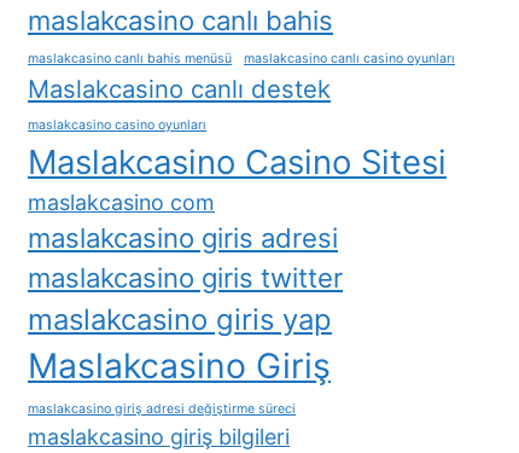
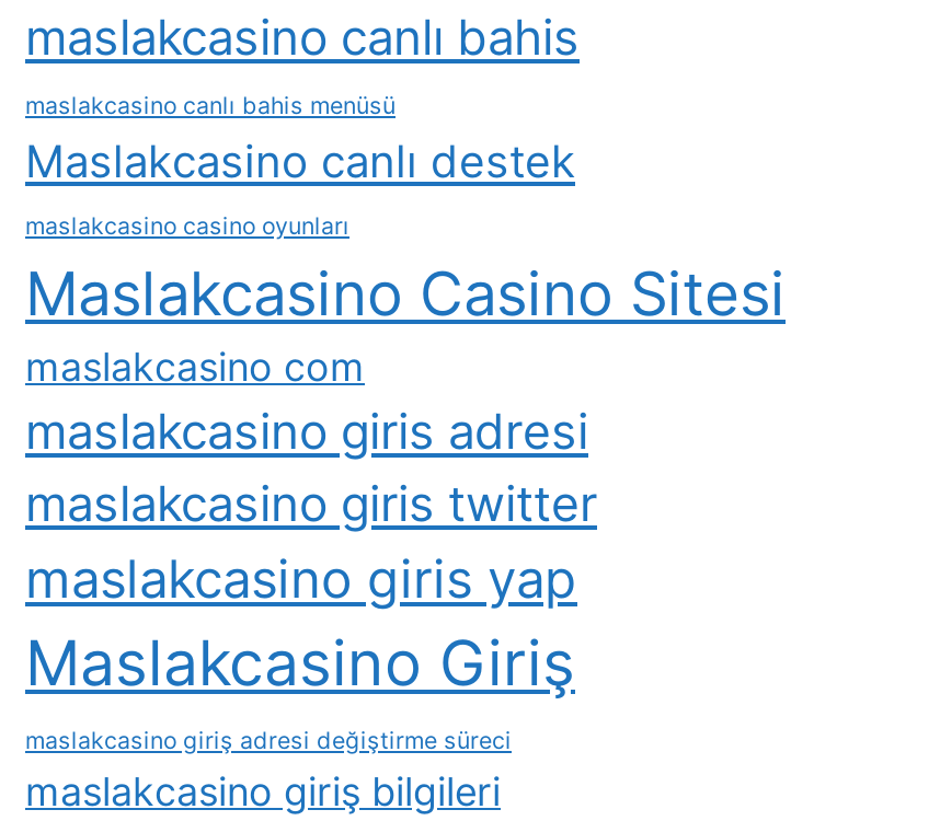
[244,51,455,67] maslakcasino canlı casino oyunları -> none

